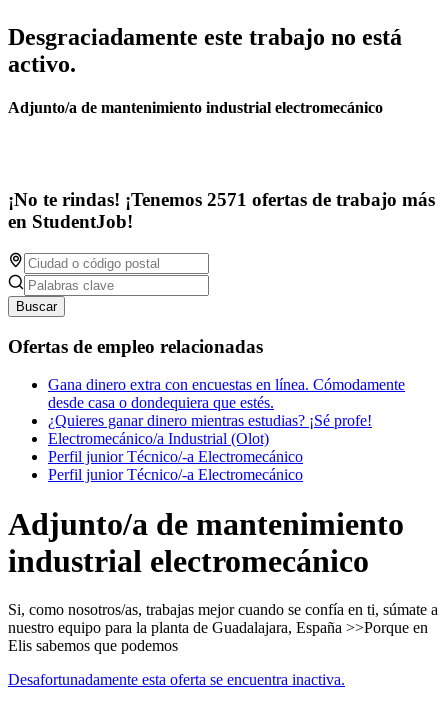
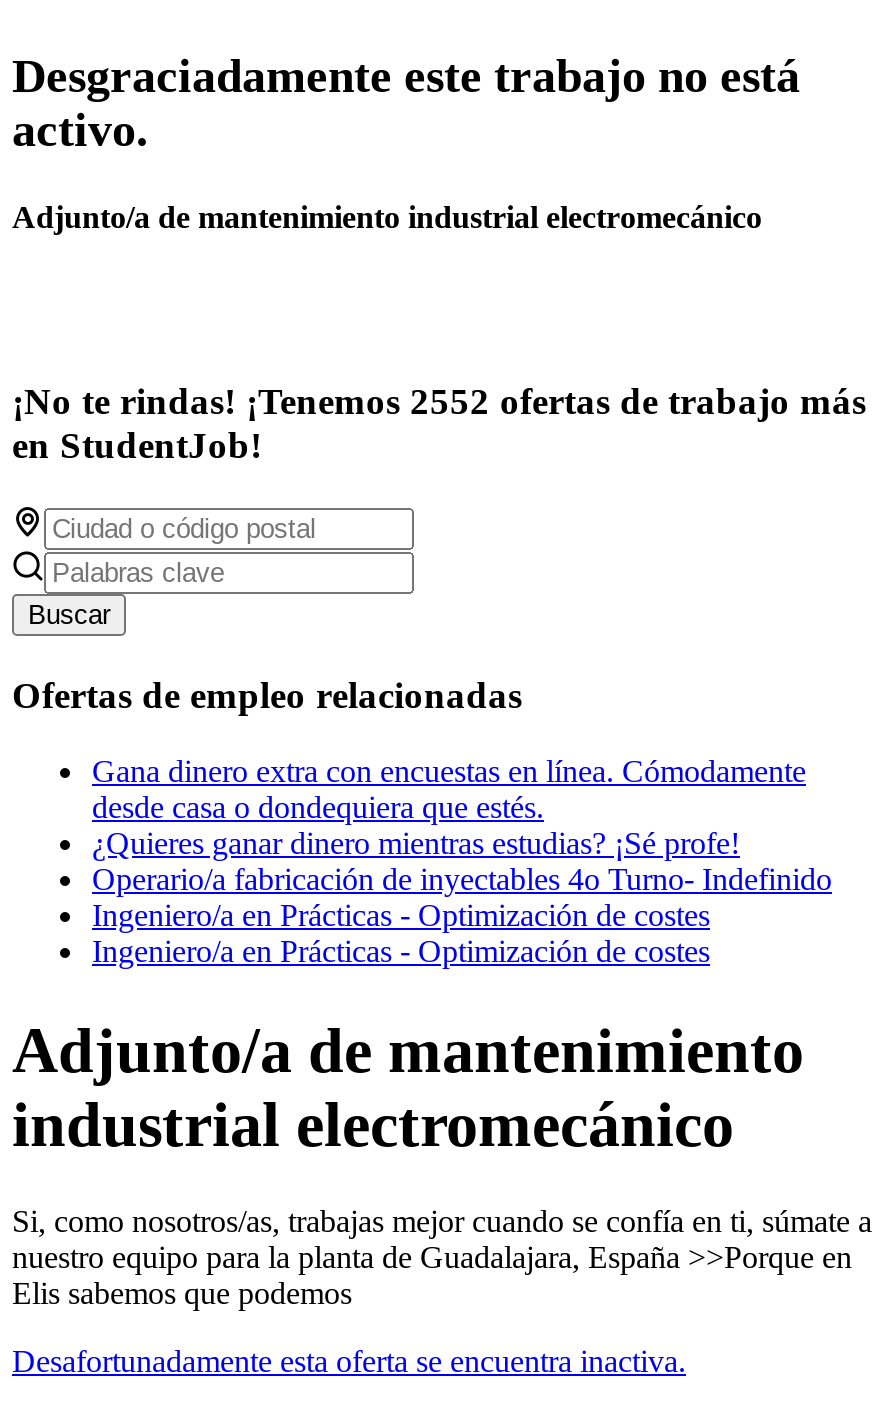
[8,189,435,210] ¡No te rindas! ¡Tenemos 2571 ofertas de trabajo más -> [12,380,866,422] ¡No te rindas! ¡Tenemos 2552 ofertas de trabajo más
[48,430,303,483] Electromecánico/a Industrial (Olot) | Perfil junior Técnico/-a Electromecánico | Perfil junior Técnico/-a Electromecánico -> [92,863,832,969] Operario/a fabricación de inyectables 4o Turno- Indefinido | Ingeniero/a en Prácticas - Optimización de costes | Ingeniero/a en Prácticas - Optimización de costes

